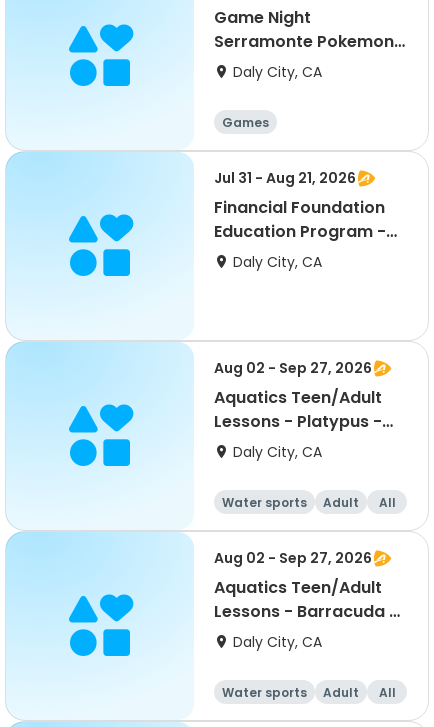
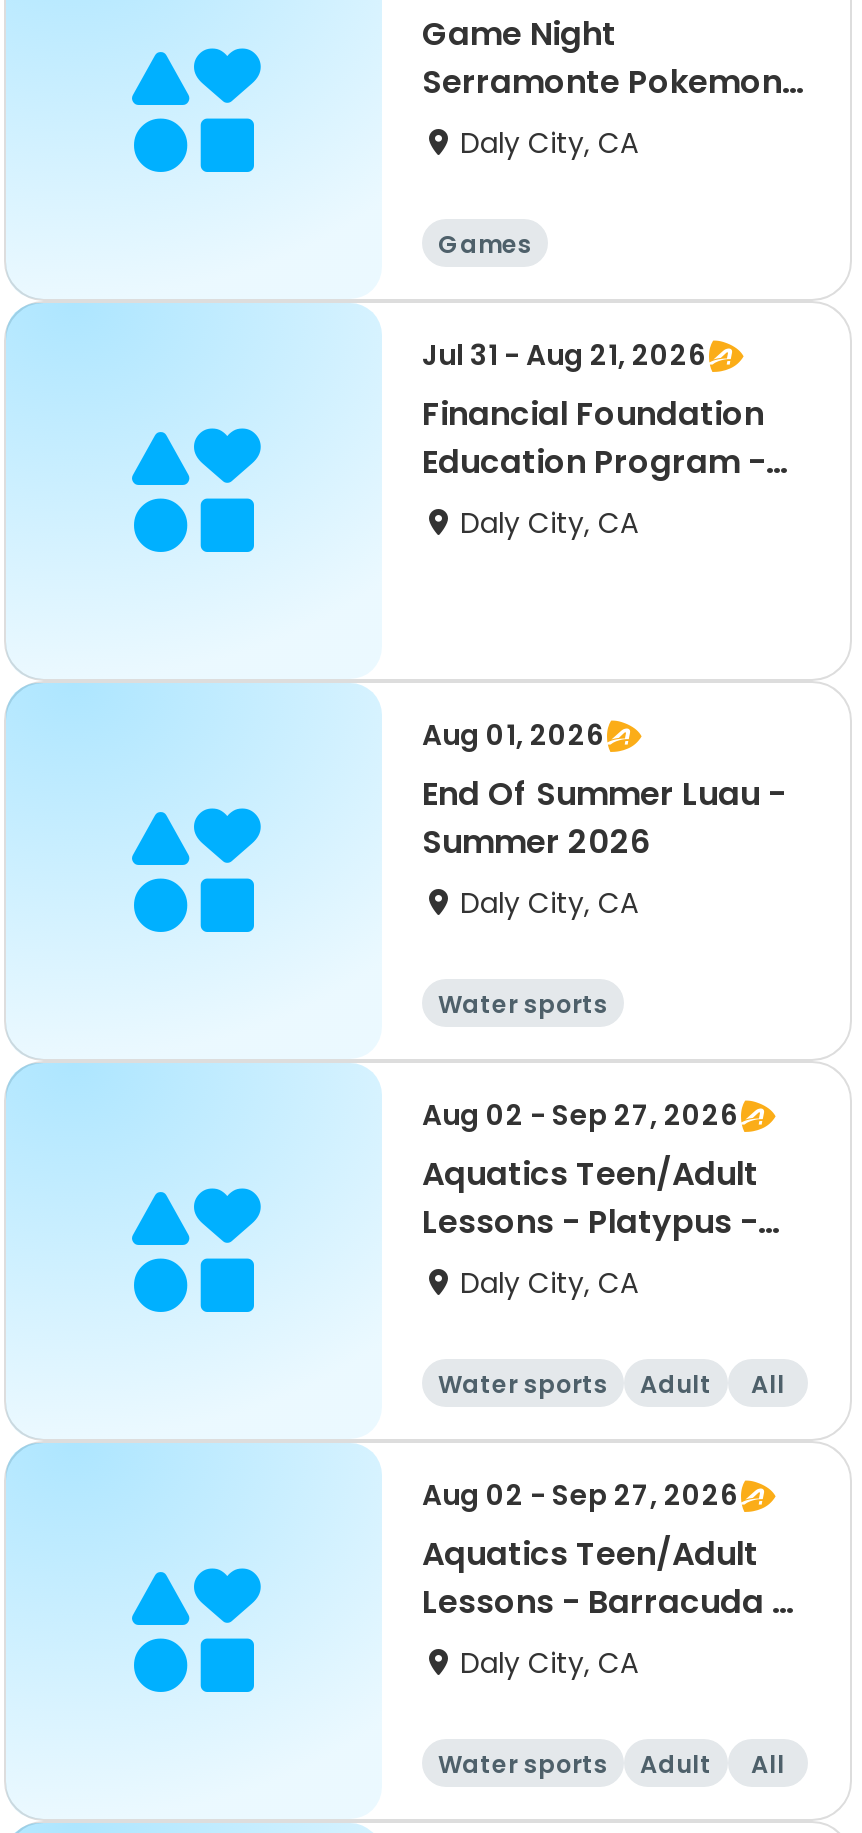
none -> [422,715,786,1021] Aug 01, 2026 | End Of Summer Luau - | Summer 2026 | Daly City, CA | Water sports

